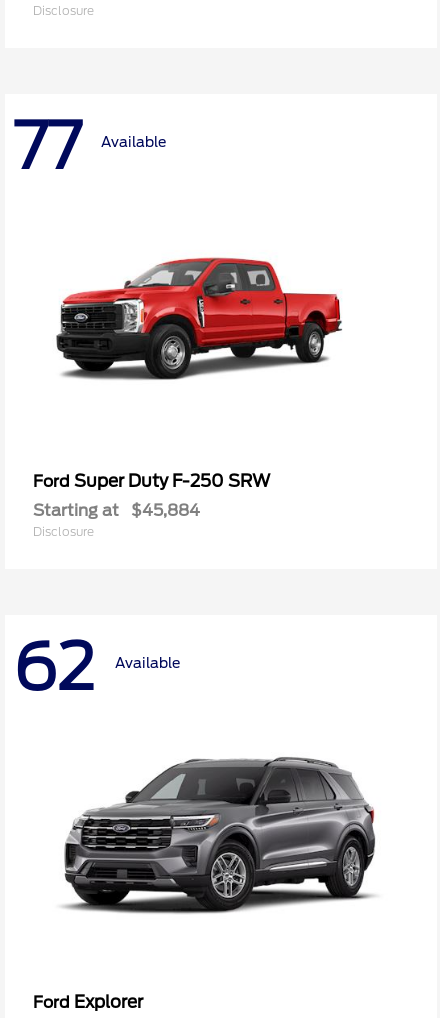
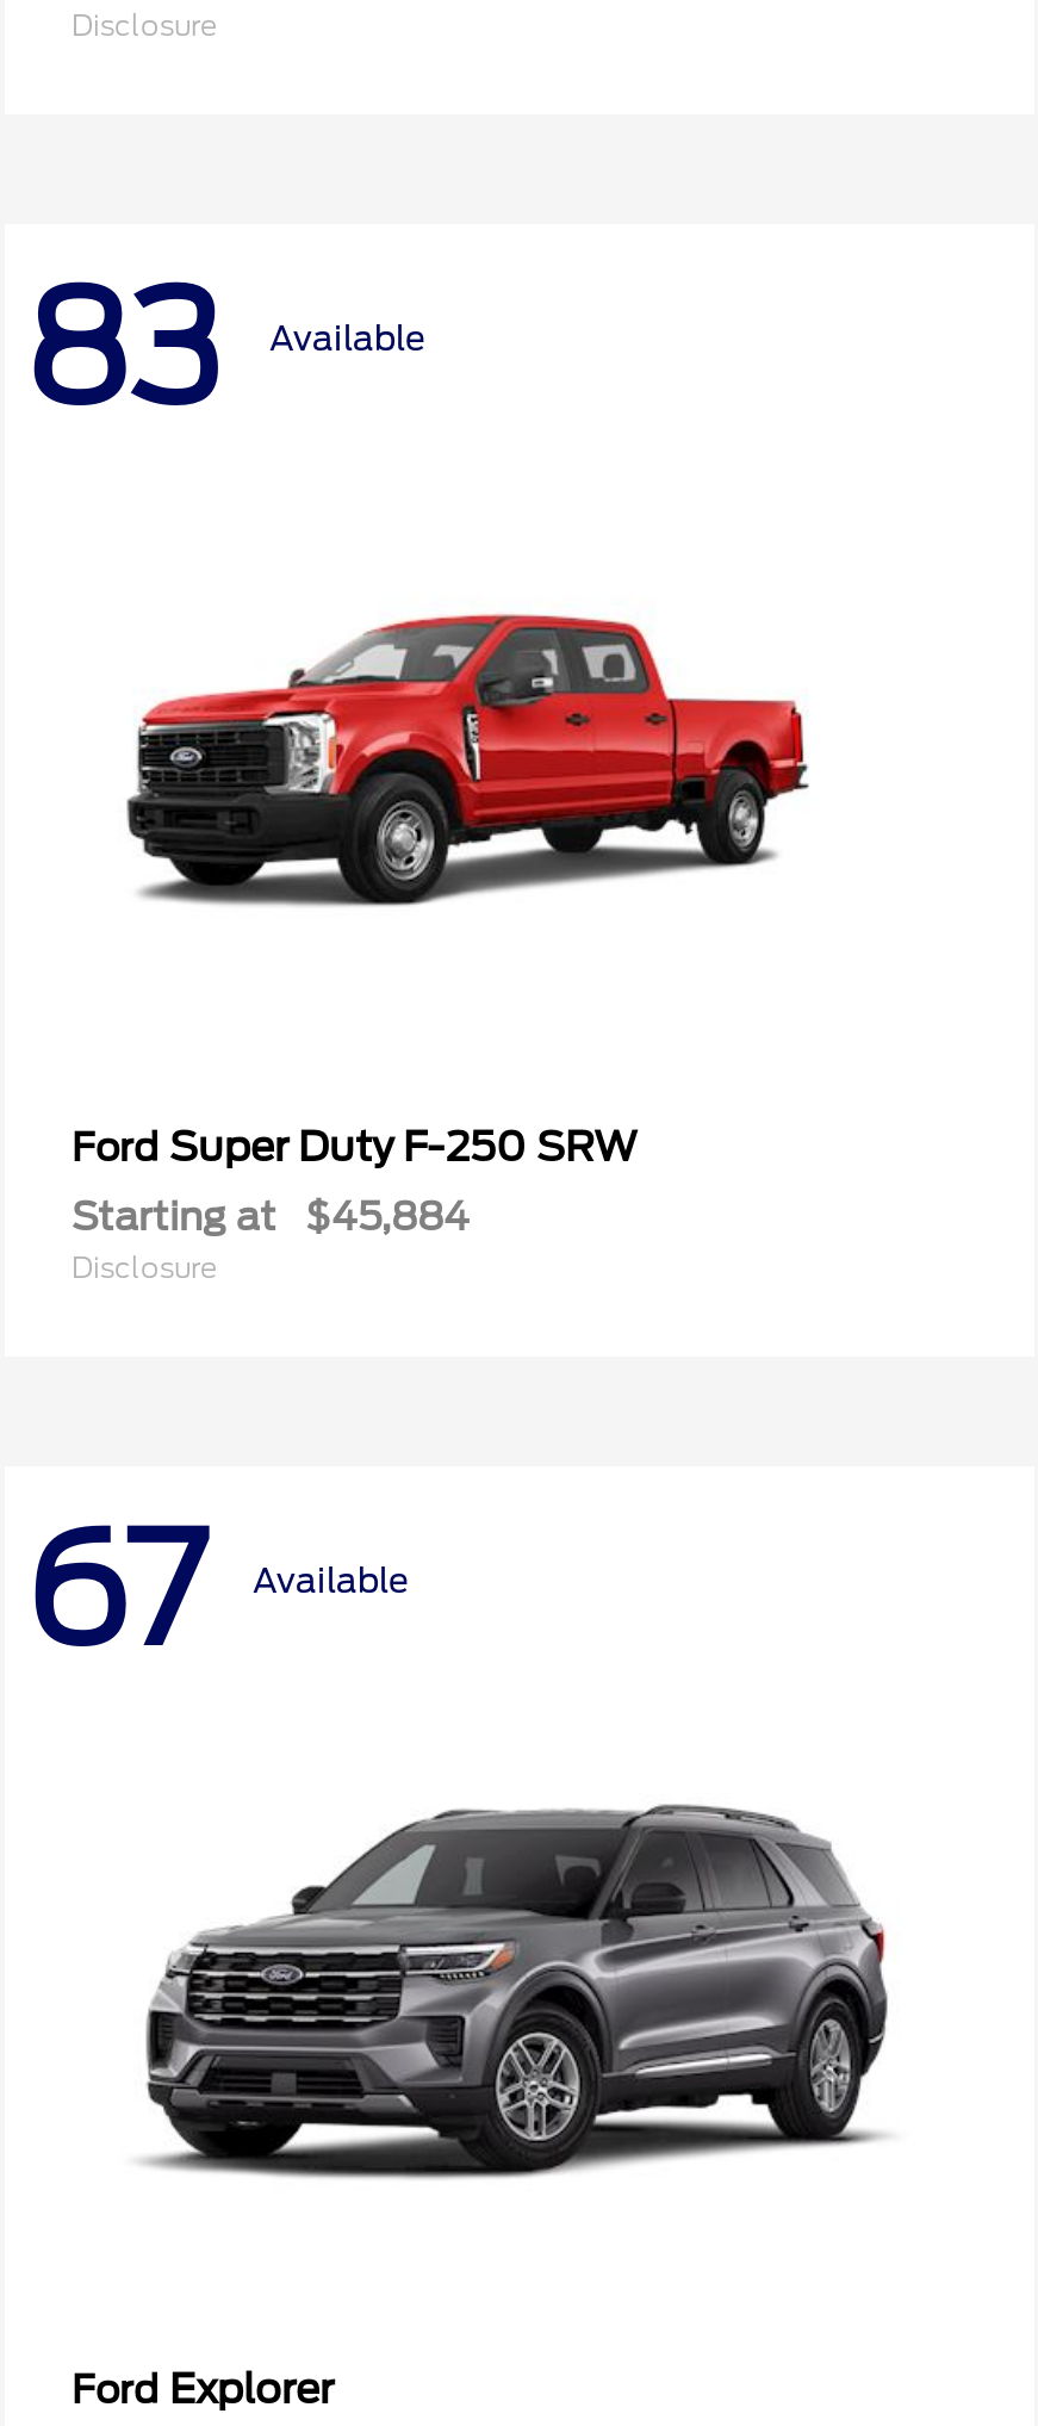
[13,108,166,184] 77 Available -> [24,259,424,440] 83 Available
[13,629,180,705] 62 Available -> [24,1500,408,1682] 67 Available

